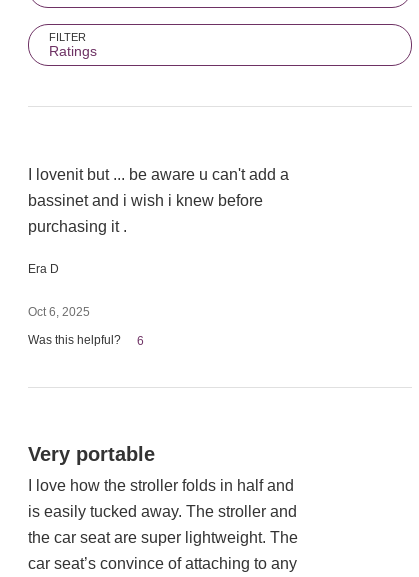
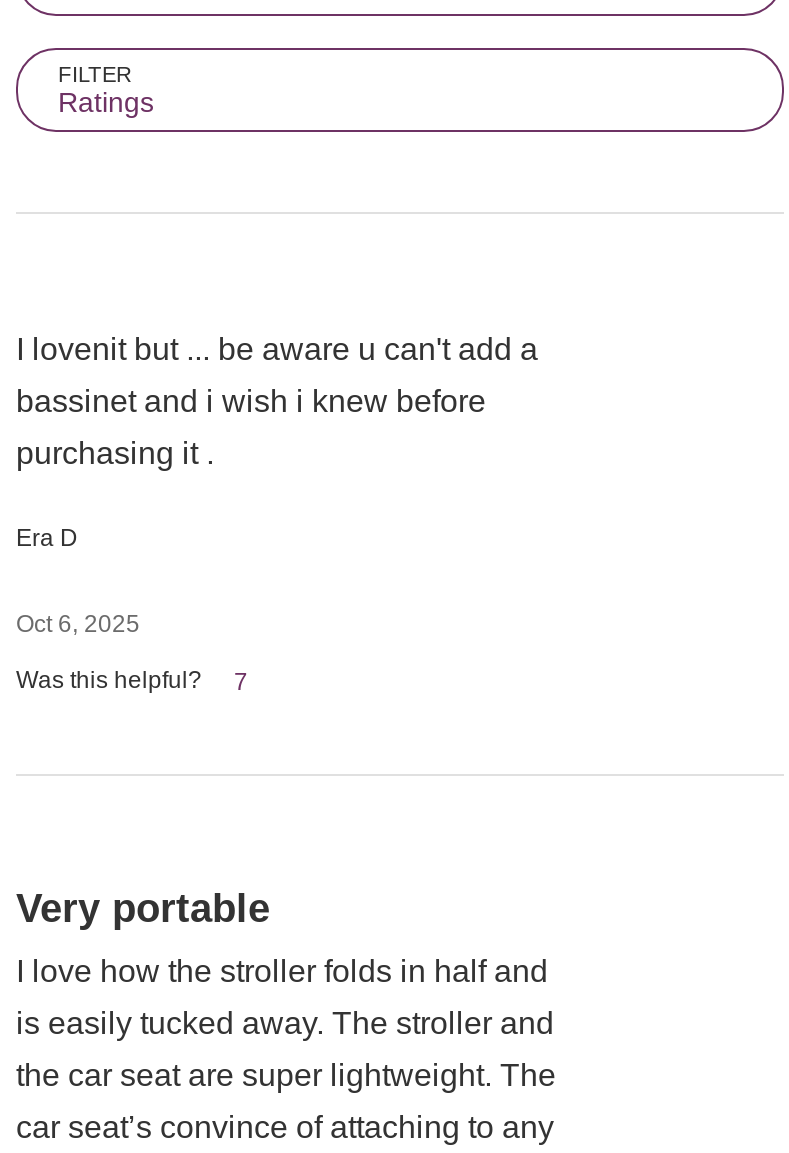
[28,333,144,348] Was this helpful? 6 -> [16,666,248,695] Was this helpful? 7

